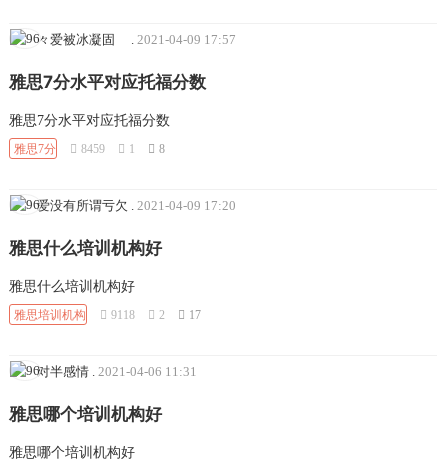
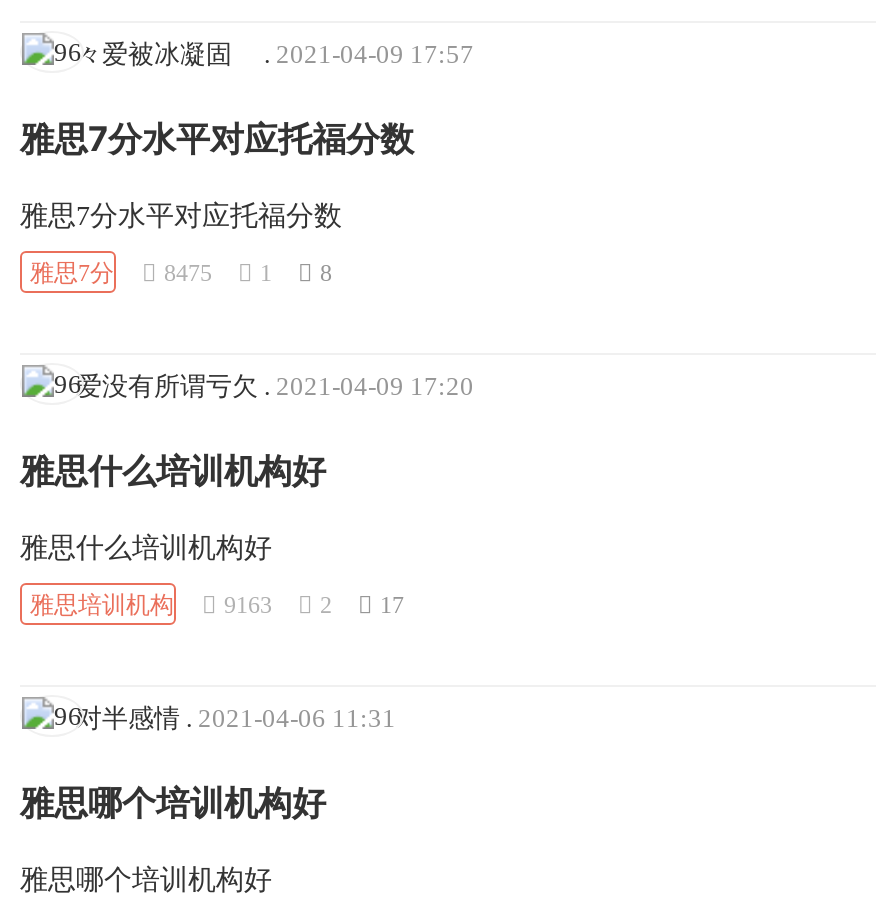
[14,142,165,156] 雅思7分 8459 1 8 -> [30,258,332,286] 雅思7分 8475 1 8
[14,308,201,322] 雅思培训机构 9118 2 17 -> [30,590,404,618] 雅思培训机构 9163 2 17

